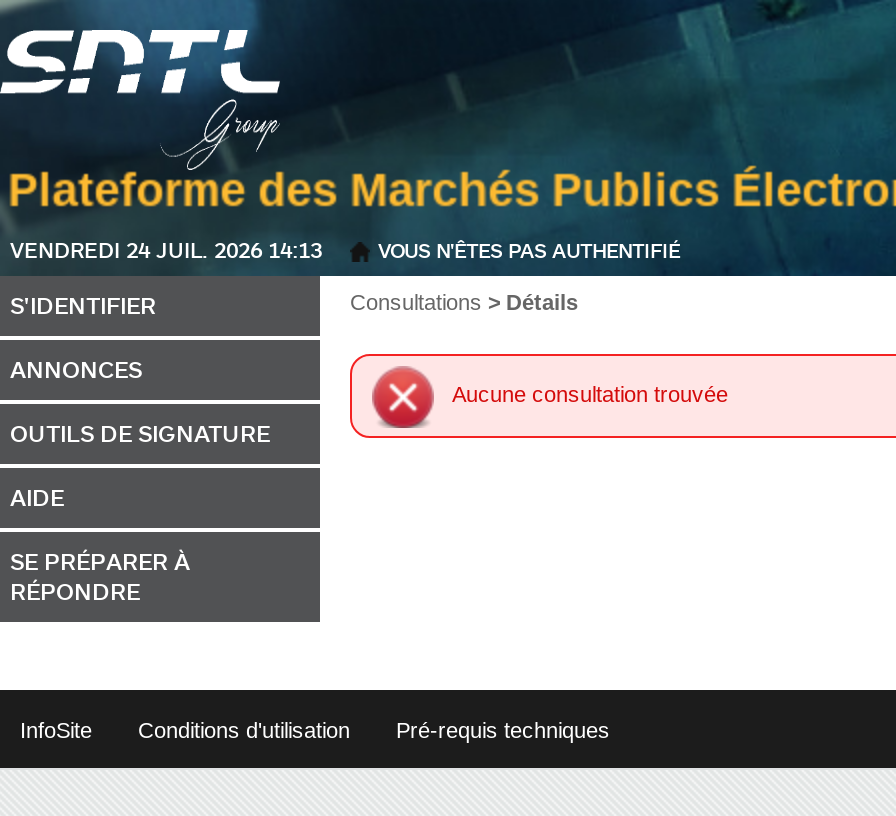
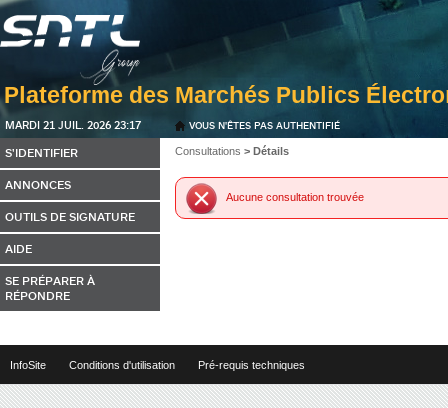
[10,236,322,262] VENDREDI 24 JUIL. 2026 14:13 -> [5,118,141,131] MARDI 21 JUIL. 2026 23:17

